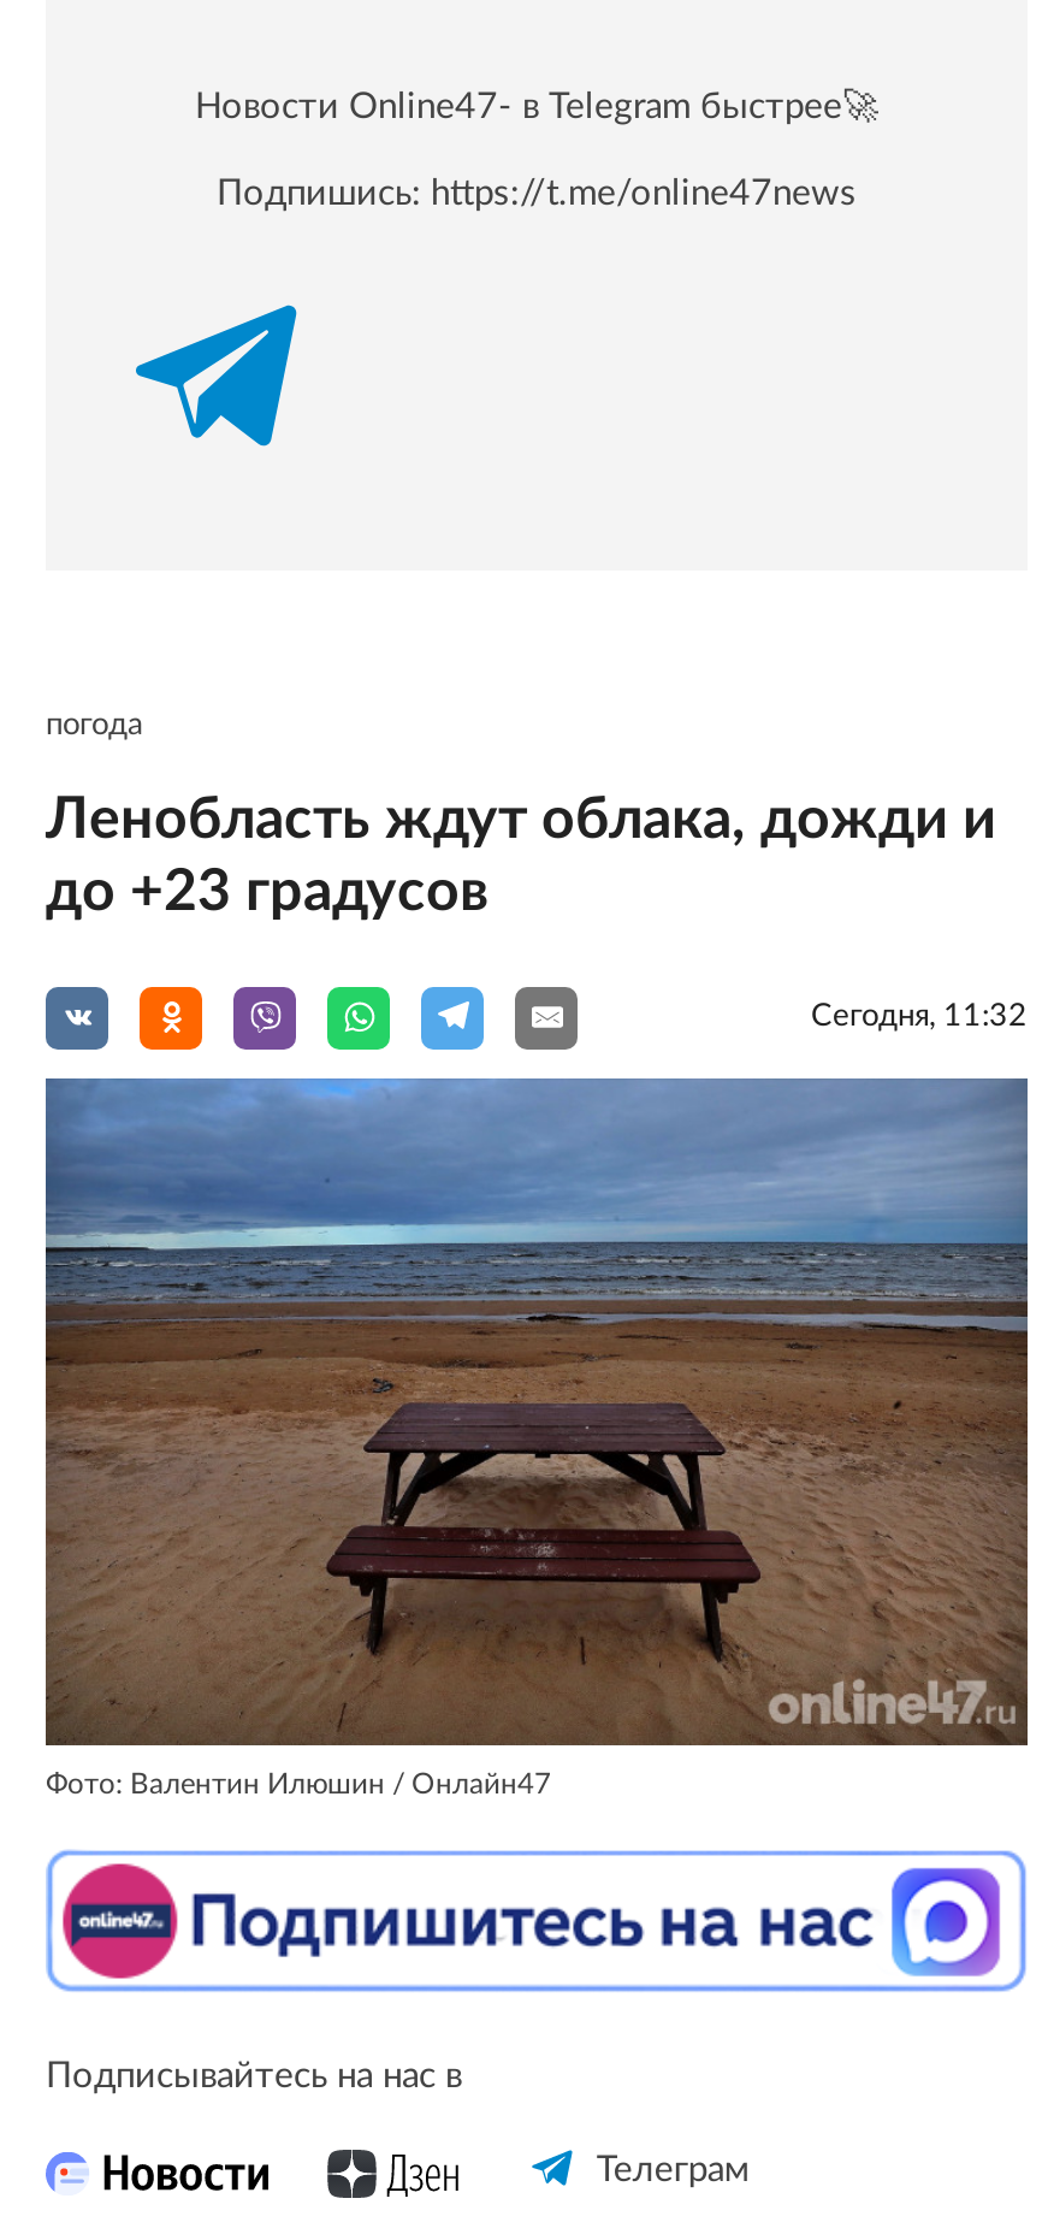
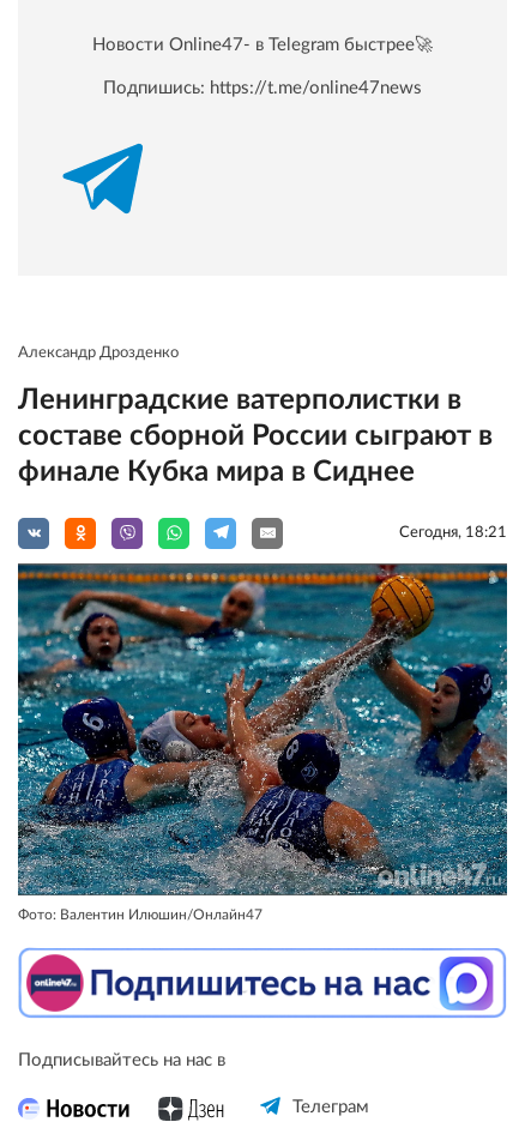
[46,712,142,743] погода -> [18,345,179,360] Александр Дрозденко
[46,793,996,923] Ленобласть ждут облака, дожди и | до +23 градусов -> [18,386,493,486] Ленинградские ватерполистки в | составе сборной России сыграют в | финале Кубка мира в Сиднее
[811,1001,1028,1032] Сегодня, 11:32 -> [399,525,507,540] Сегодня, 18:21
[43,1076,1030,1799] [image] | Фото: Валентин Илюшин / Онлайн47 -> [17,562,508,922] [image] | Фото: Валентин Илюшин/Oнлайн47

